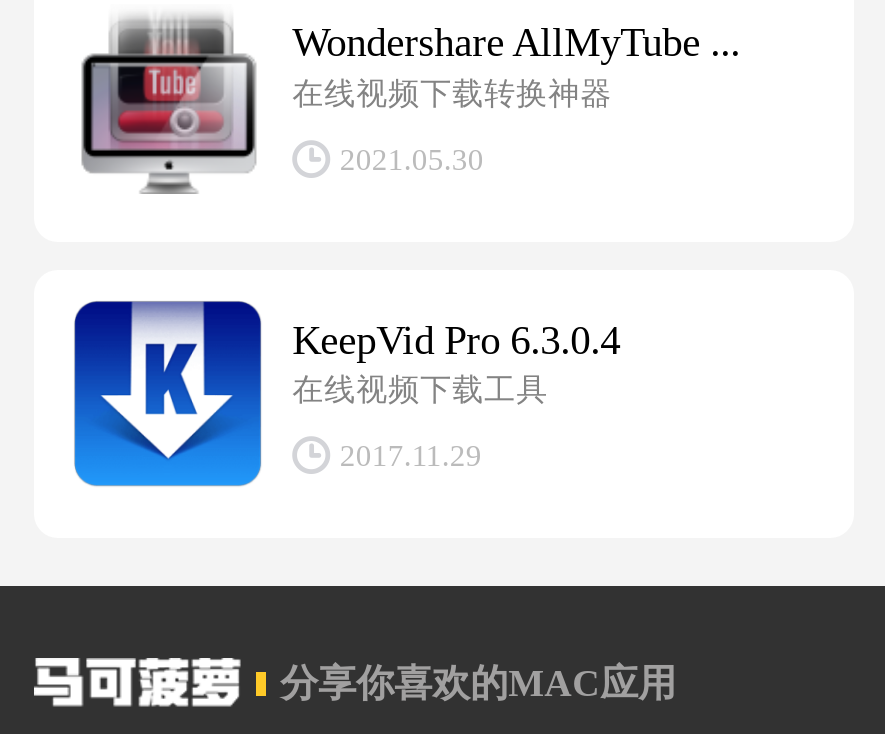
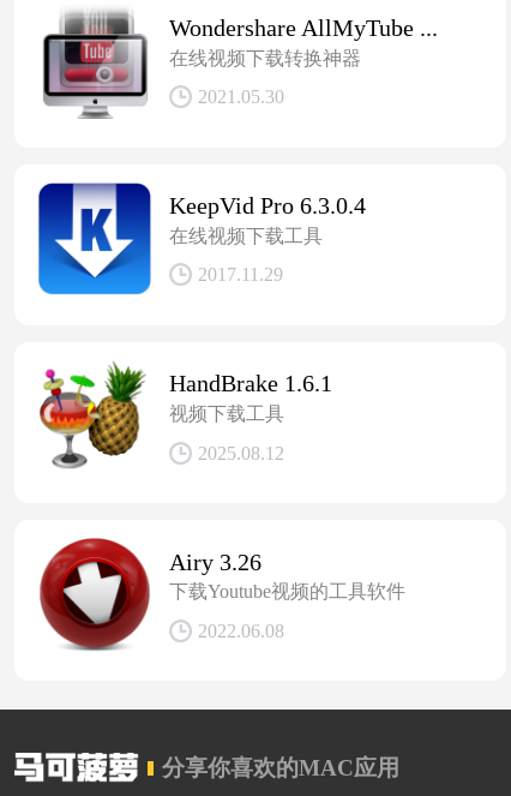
none -> [38,361,332,474] [image] | HandBrake 1.6.1 | 视频下载工具 | 2025.08.12
none -> [38,538,406,651] [image] | Airy 3.26 | 下载Youtube视频的工具软件 | 2022.06.08

